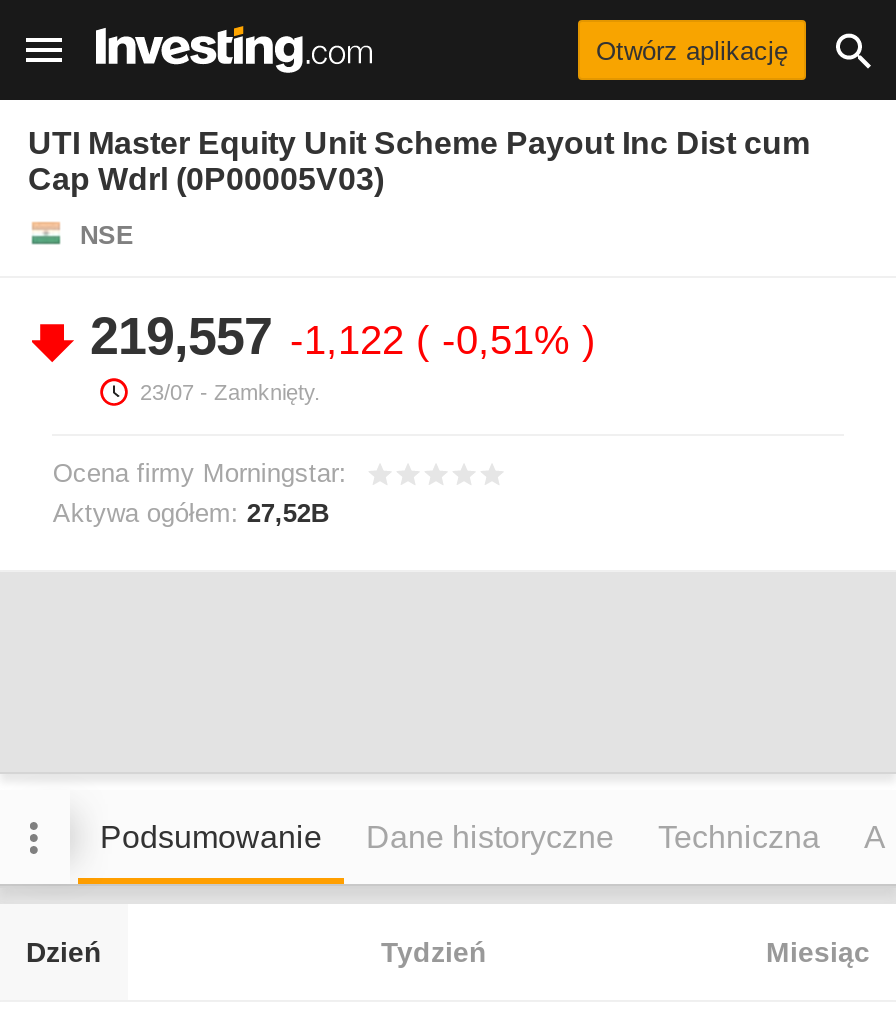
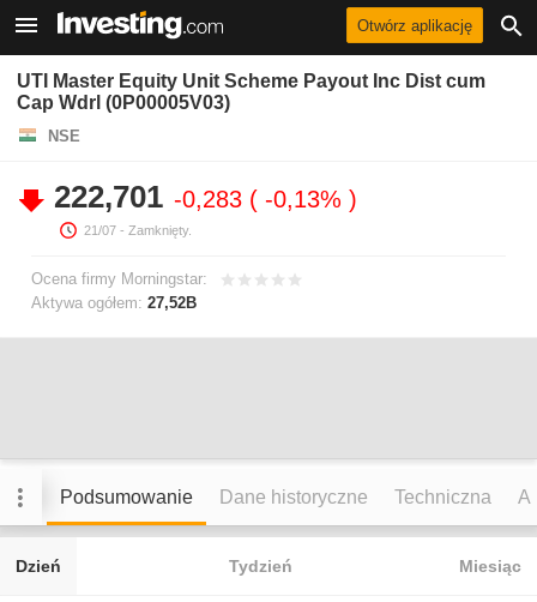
[90,306,582,366] 219,557 -1,122 -0,51% -> [54,179,349,215] 222,701 -0,283 -0,13%
[140,380,320,404] 23/07 - Zamknięty. -> [84,223,192,237] 21/07 - Zamknięty.

